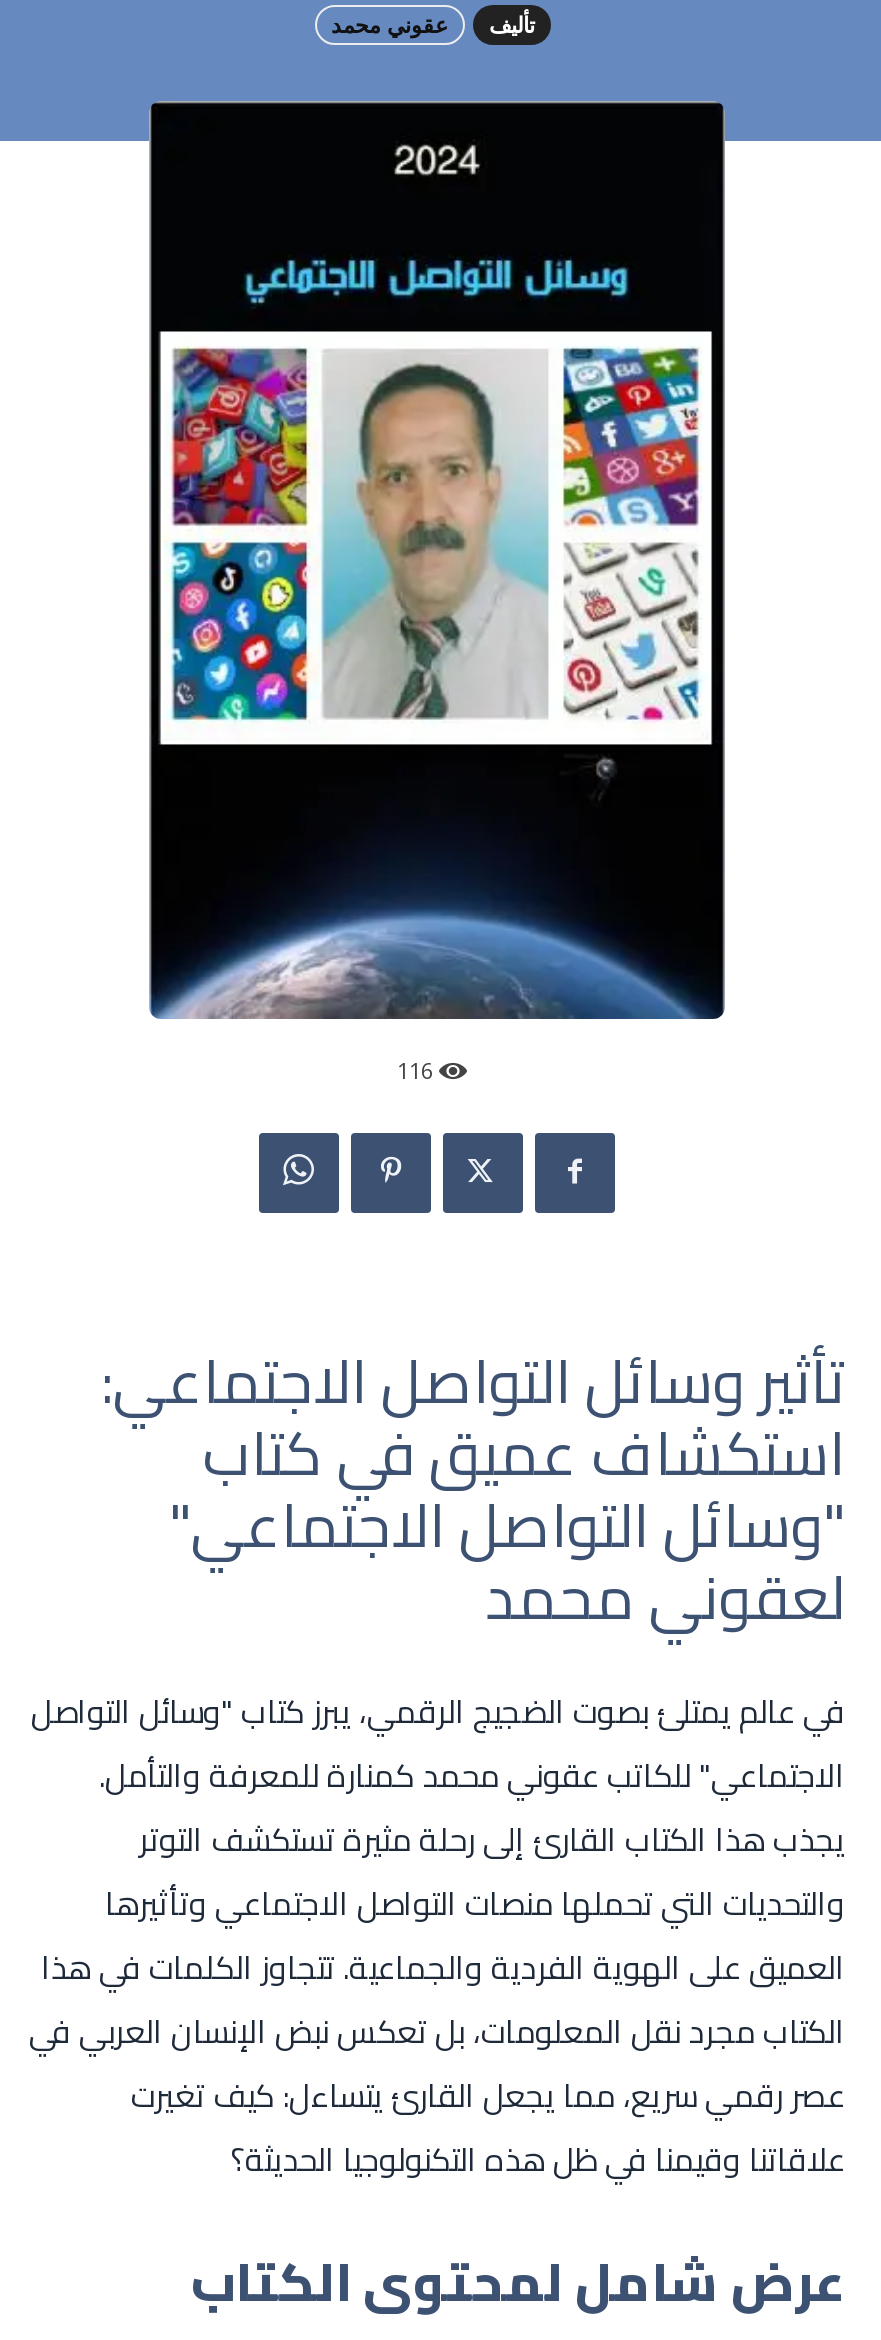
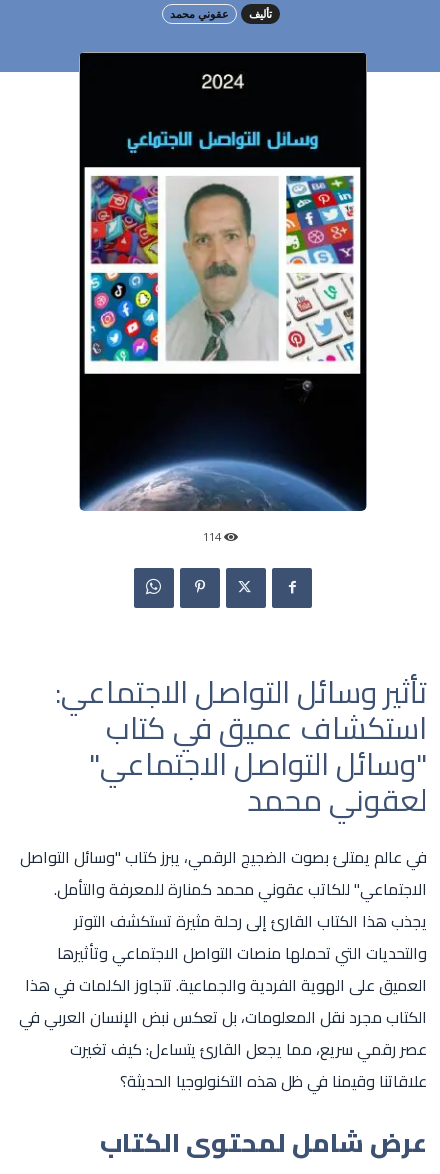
[397,1055,433,1085] 116 -> [203,529,221,544] 114

